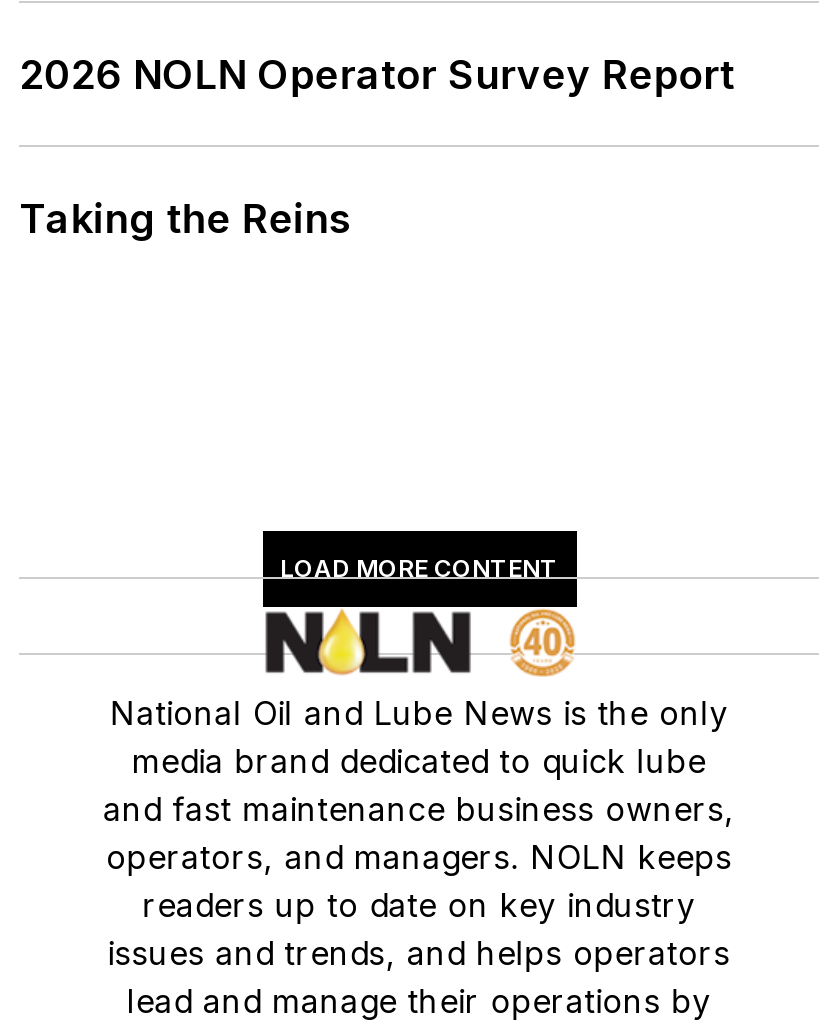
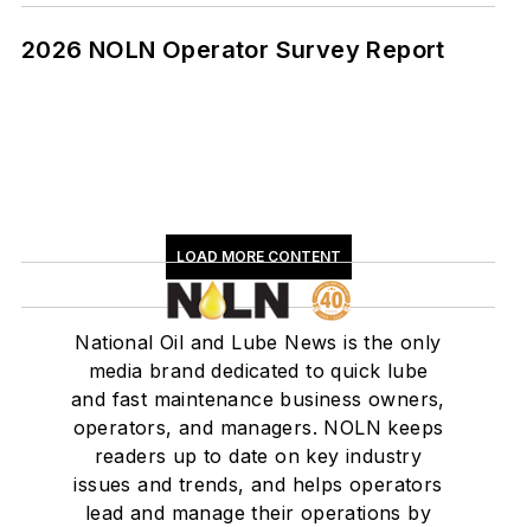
[19,194,352,242] Taking the Reins -> none

